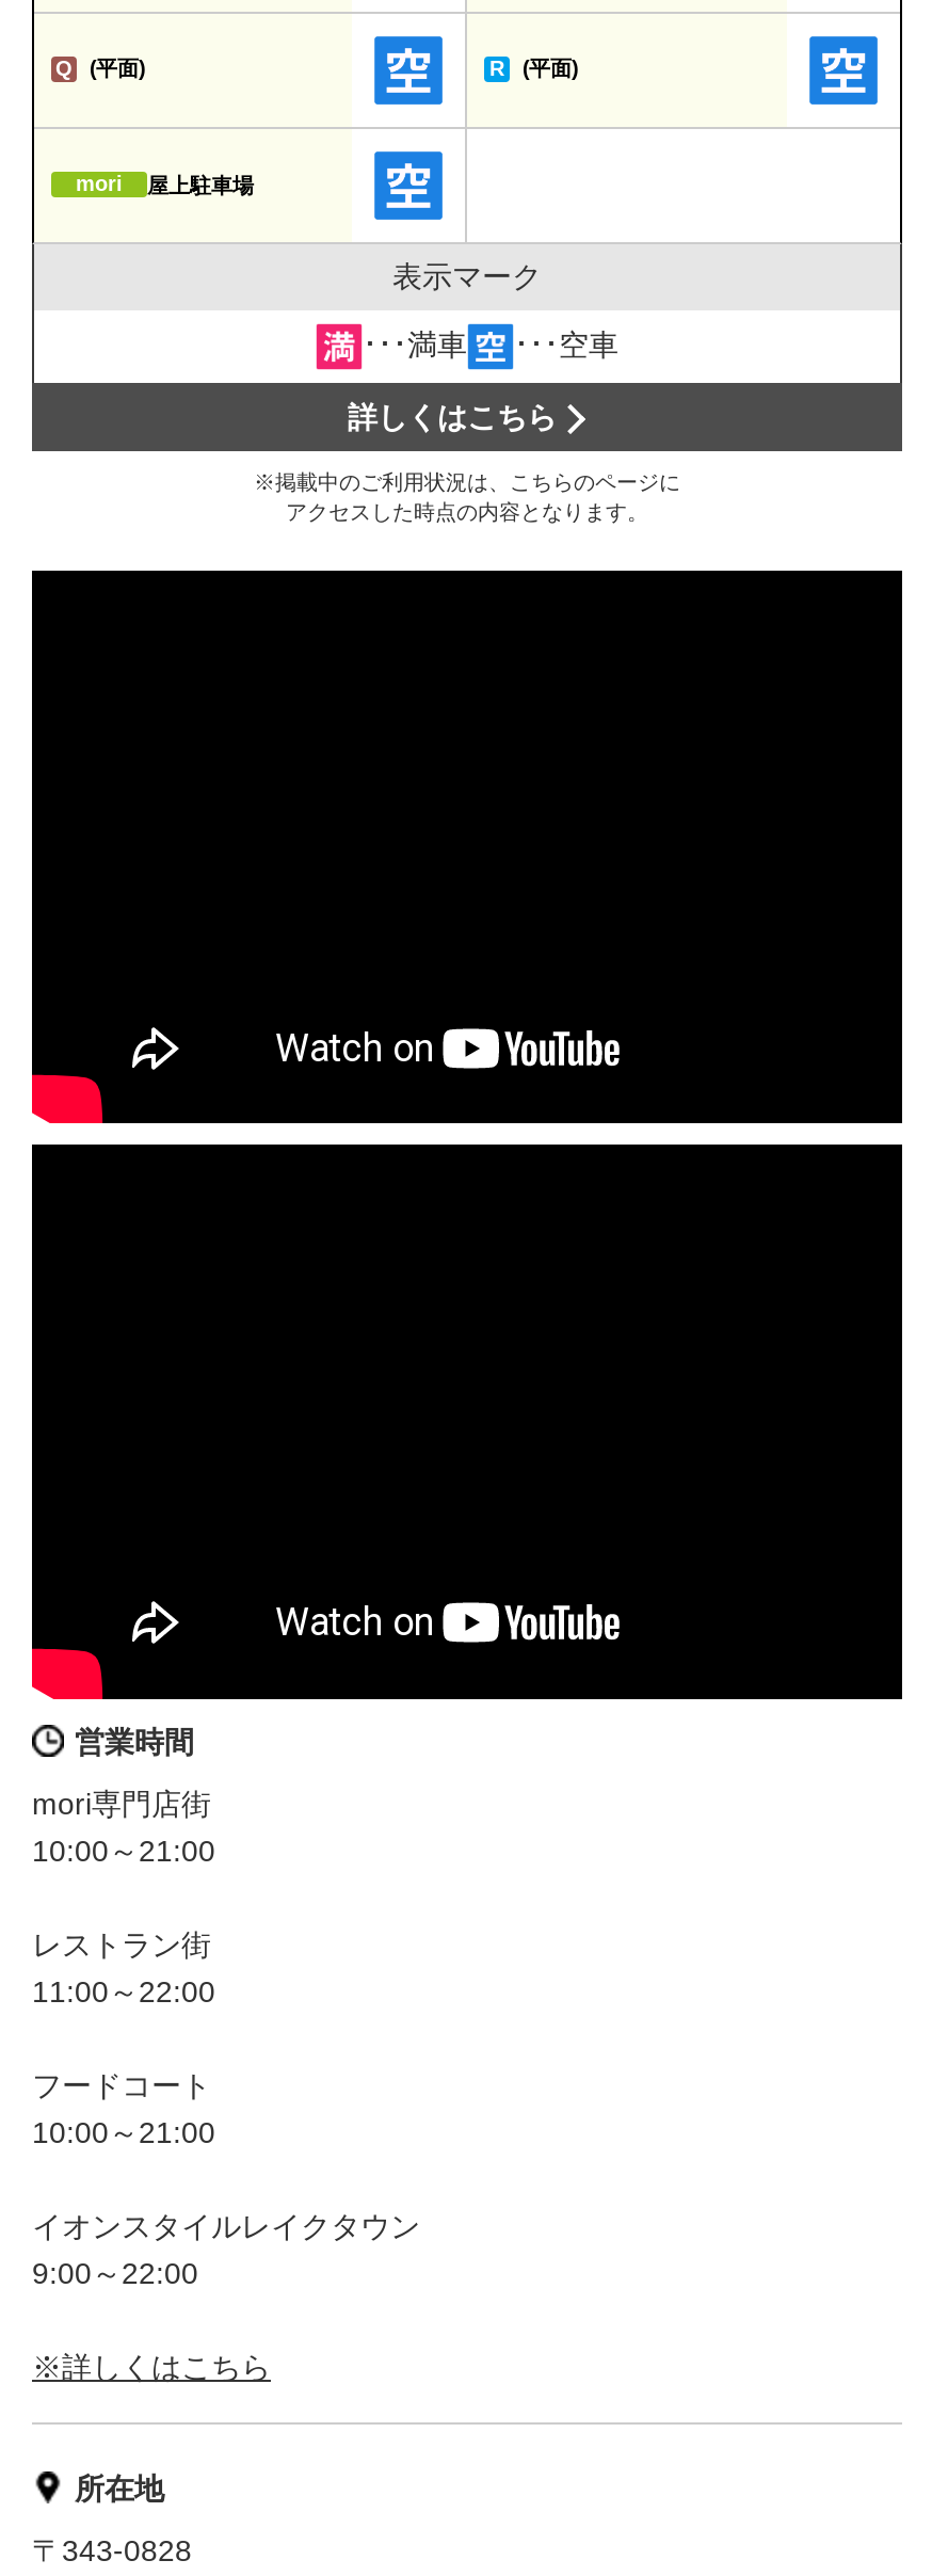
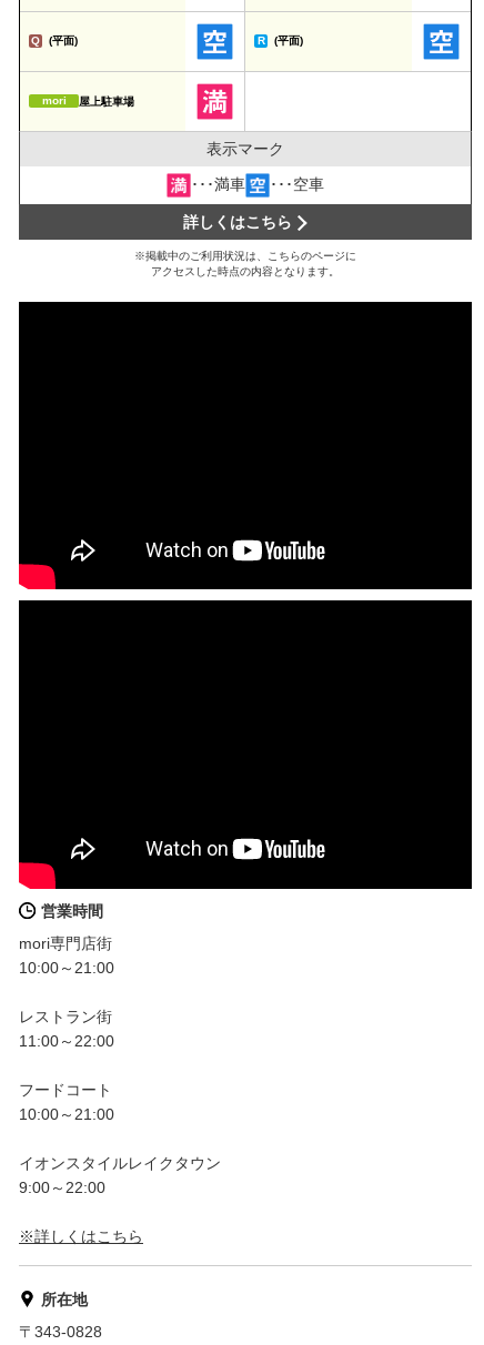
[371,148,446,223] [image] -> [196,83,234,121] [image]

